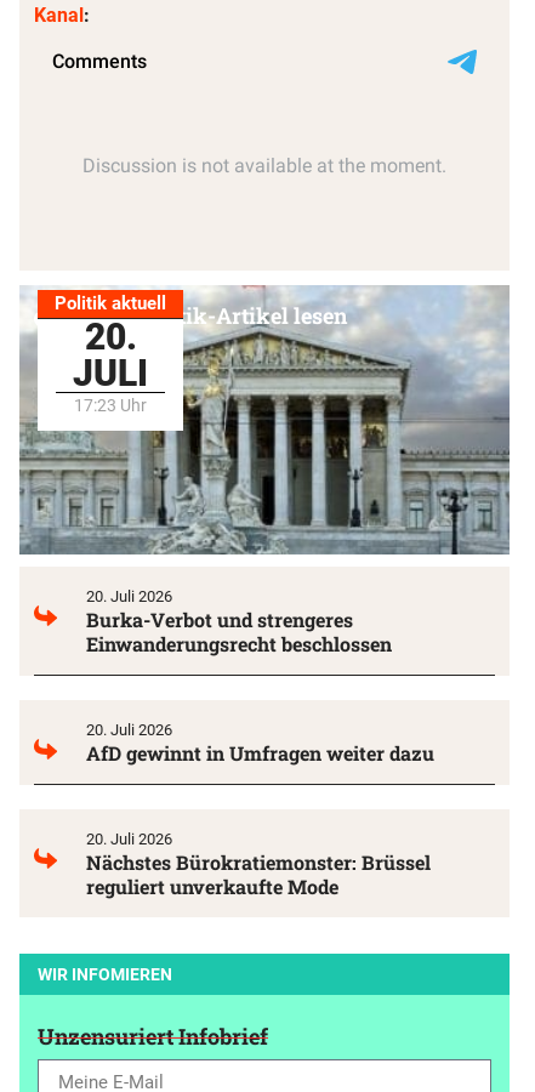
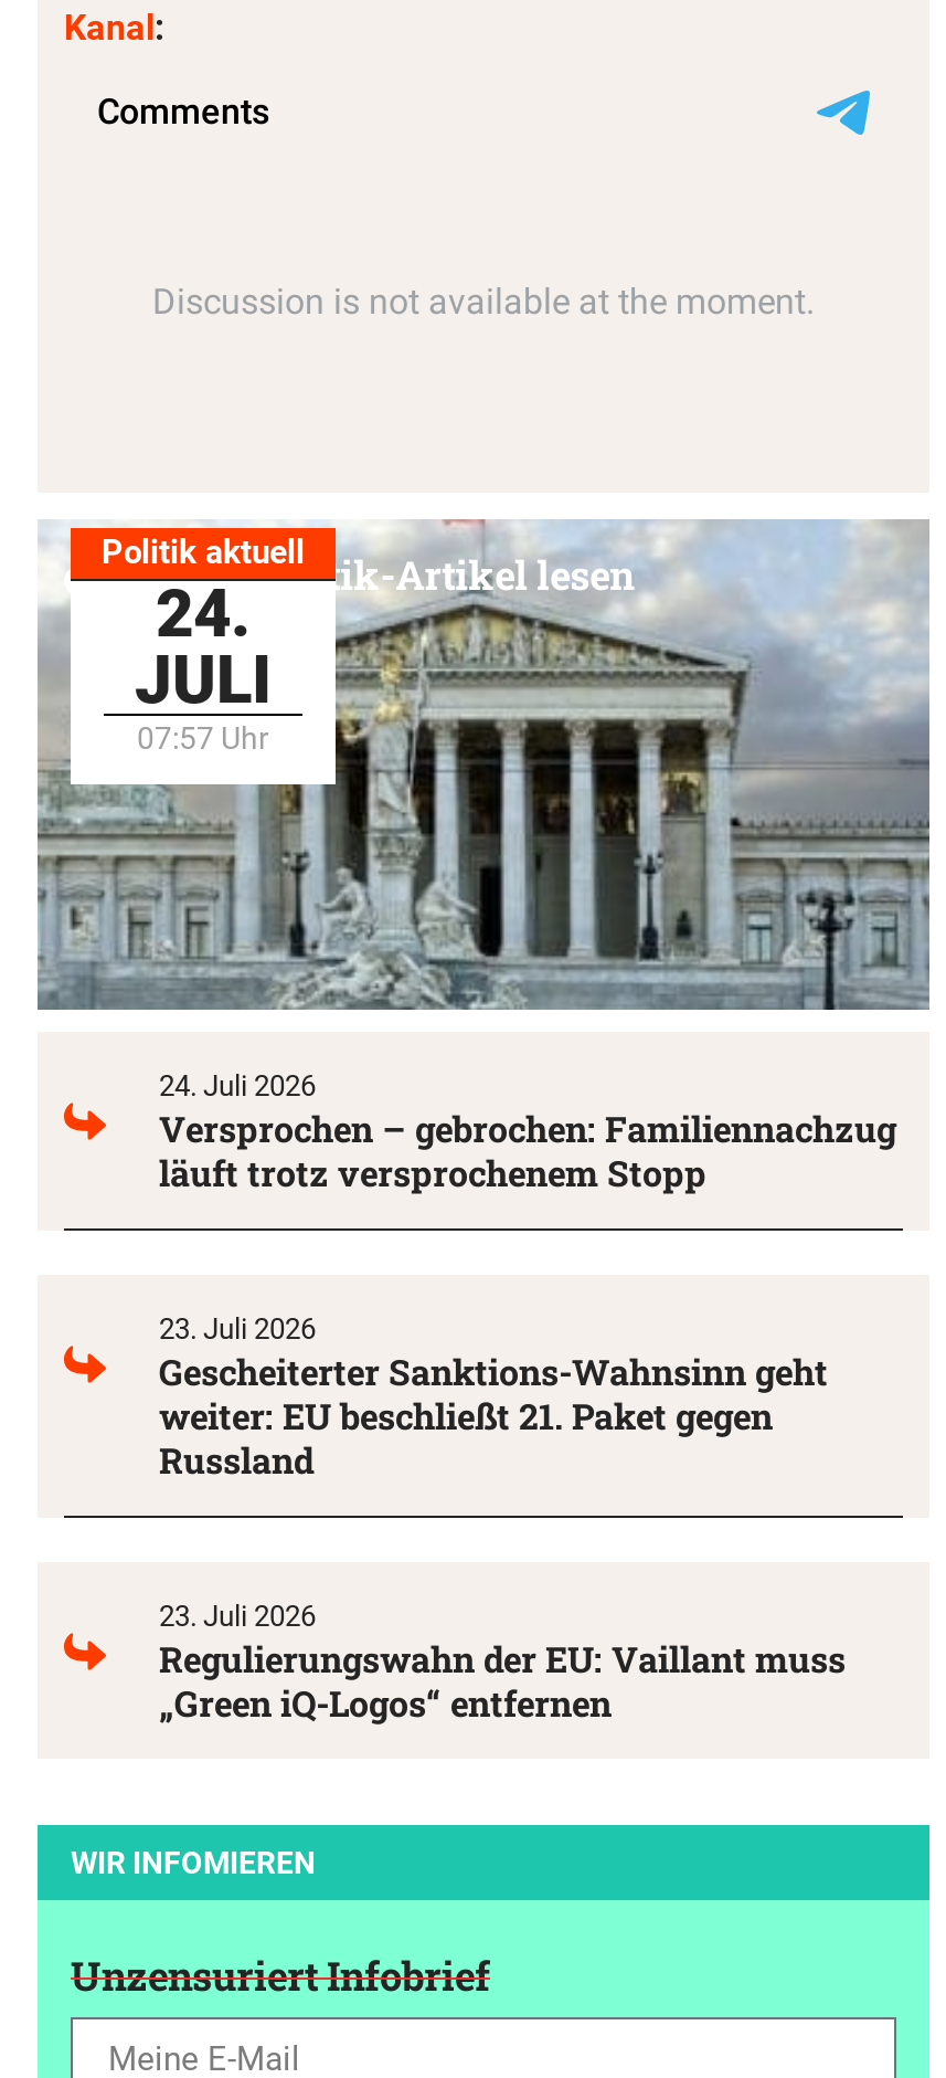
[84,315,136,358] 20. -> [156,574,251,651] 24.
[74,395,147,415] 17:23 Uhr -> [137,720,269,755] 07:57 Uhr
[86,587,392,656] 20. Juli 2026 | Burka-Verbot und strengeres | Einwanderungsrecht beschlossen -> [159,1069,896,1195] 24. Juli 2026 | Versprochen – gebrochen: Familiennachzug | läuft trotz versprochenem Stopp
[86,720,434,765] 20. Juli 2026 | AfD gewinnt in Umfragen weiter dazu -> [159,1312,828,1482] 23. Juli 2026 | Gescheiterter Sanktions-Wahnsinn geht | weiter: EU beschließt 21. Paket gegen | Russland
[86,830,431,899] 20. Juli 2026 | Nächstes Bürokratiemonster: Brüssel | reguliert unverkaufte Mode -> [159,1599,846,1725] 23. Juli 2026 | Regulierungswahn der EU: Vaillant muss | „Green iQ-Logos“ entfernen

